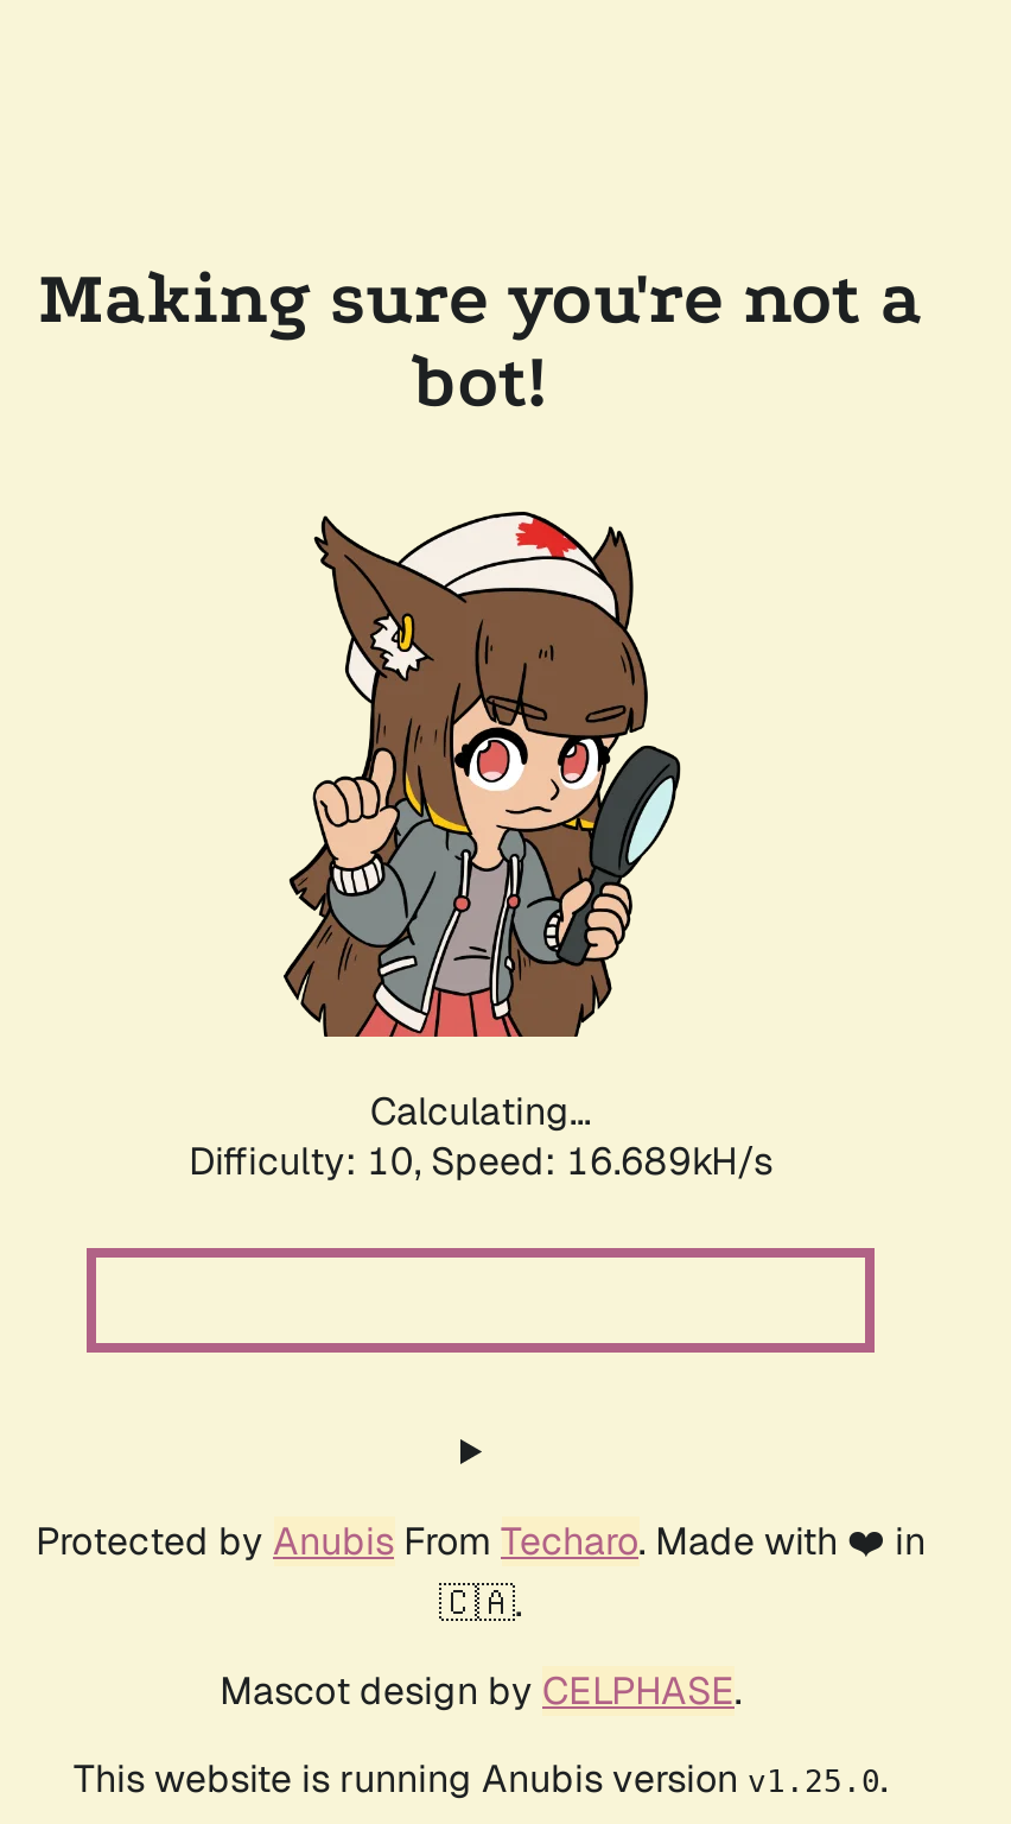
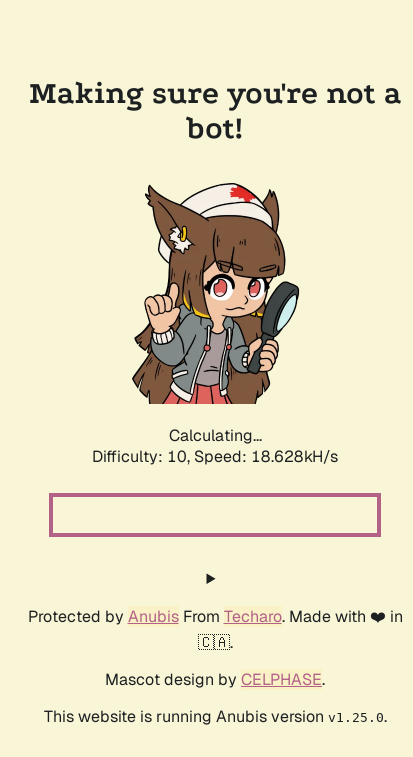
[189,1136,772,1186] Difficulty: 10, Speed: 16.689kH/s -> [92,446,338,467] Difficulty: 10, Speed: 18.628kH/s

